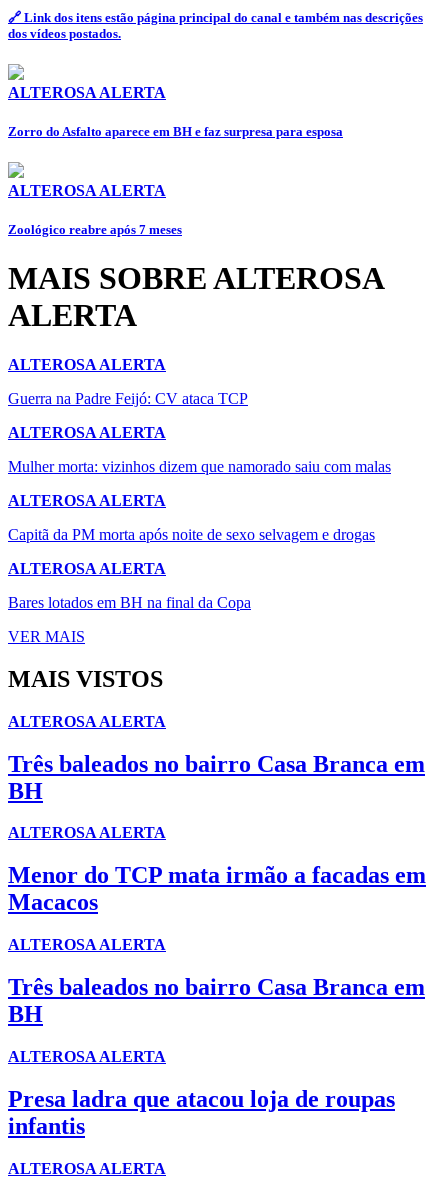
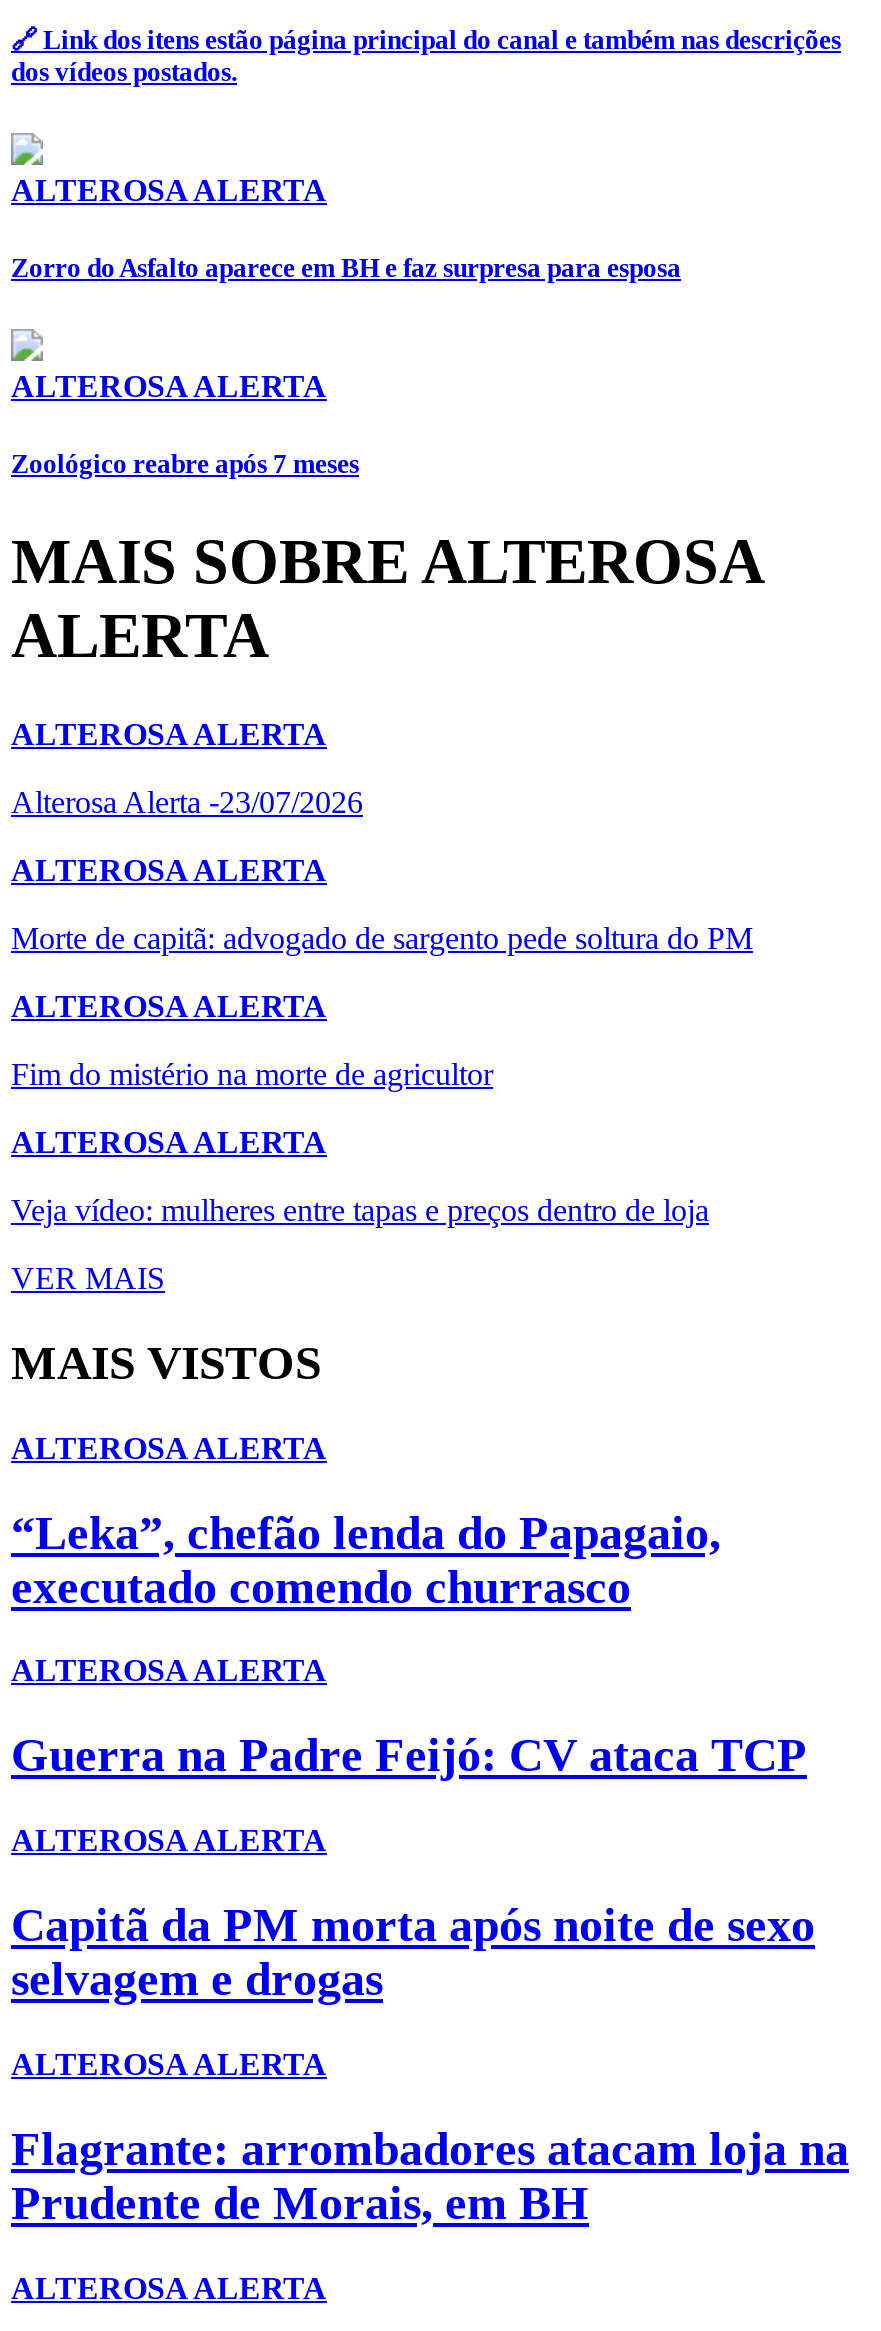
none -> [11,785,363,819] Alterosa Alerta -23/07/2026
moved [8,390,248,407] -> [11,1730,807,1782]: Guerra na Padre Feijó: CV ataca TCP
[8,458,391,475] Mulher morta: vizinhos dizem que namorado saiu com malas -> [11,921,753,955] Morte de capitã: advogado de sargento pede soltura do PM
[8,526,375,543] Capitã da PM morta após noite de sexo selvagem e drogas -> [11,1057,493,1091] Fim do mistério na morte de agricultor
[8,594,251,611] Bares lotados em BH na final da Copa -> [11,1193,709,1227] Veja vídeo: mulheres entre tapas e preços dentro de loja
[8,751,425,804] Três baleados no bairro Casa Branca em | BH -> [11,1506,721,1612] “Leka”, chefão lenda do Papagaio, | executado comendo churrasco
[8,862,426,915] Menor do TCP mata irmão a facadas em | Macacos -> none
[8,974,425,1027] Três baleados no bairro Casa Branca em | BH -> [11,1899,815,2005] Capitã da PM morta após noite de sexo | selvagem e drogas
[8,1086,395,1139] Presa ladra que atacou loja de roupas | infantis -> [11,2123,849,2229] Flagrante: arrombadores atacam loja na | Prudente de Morais, em BH

